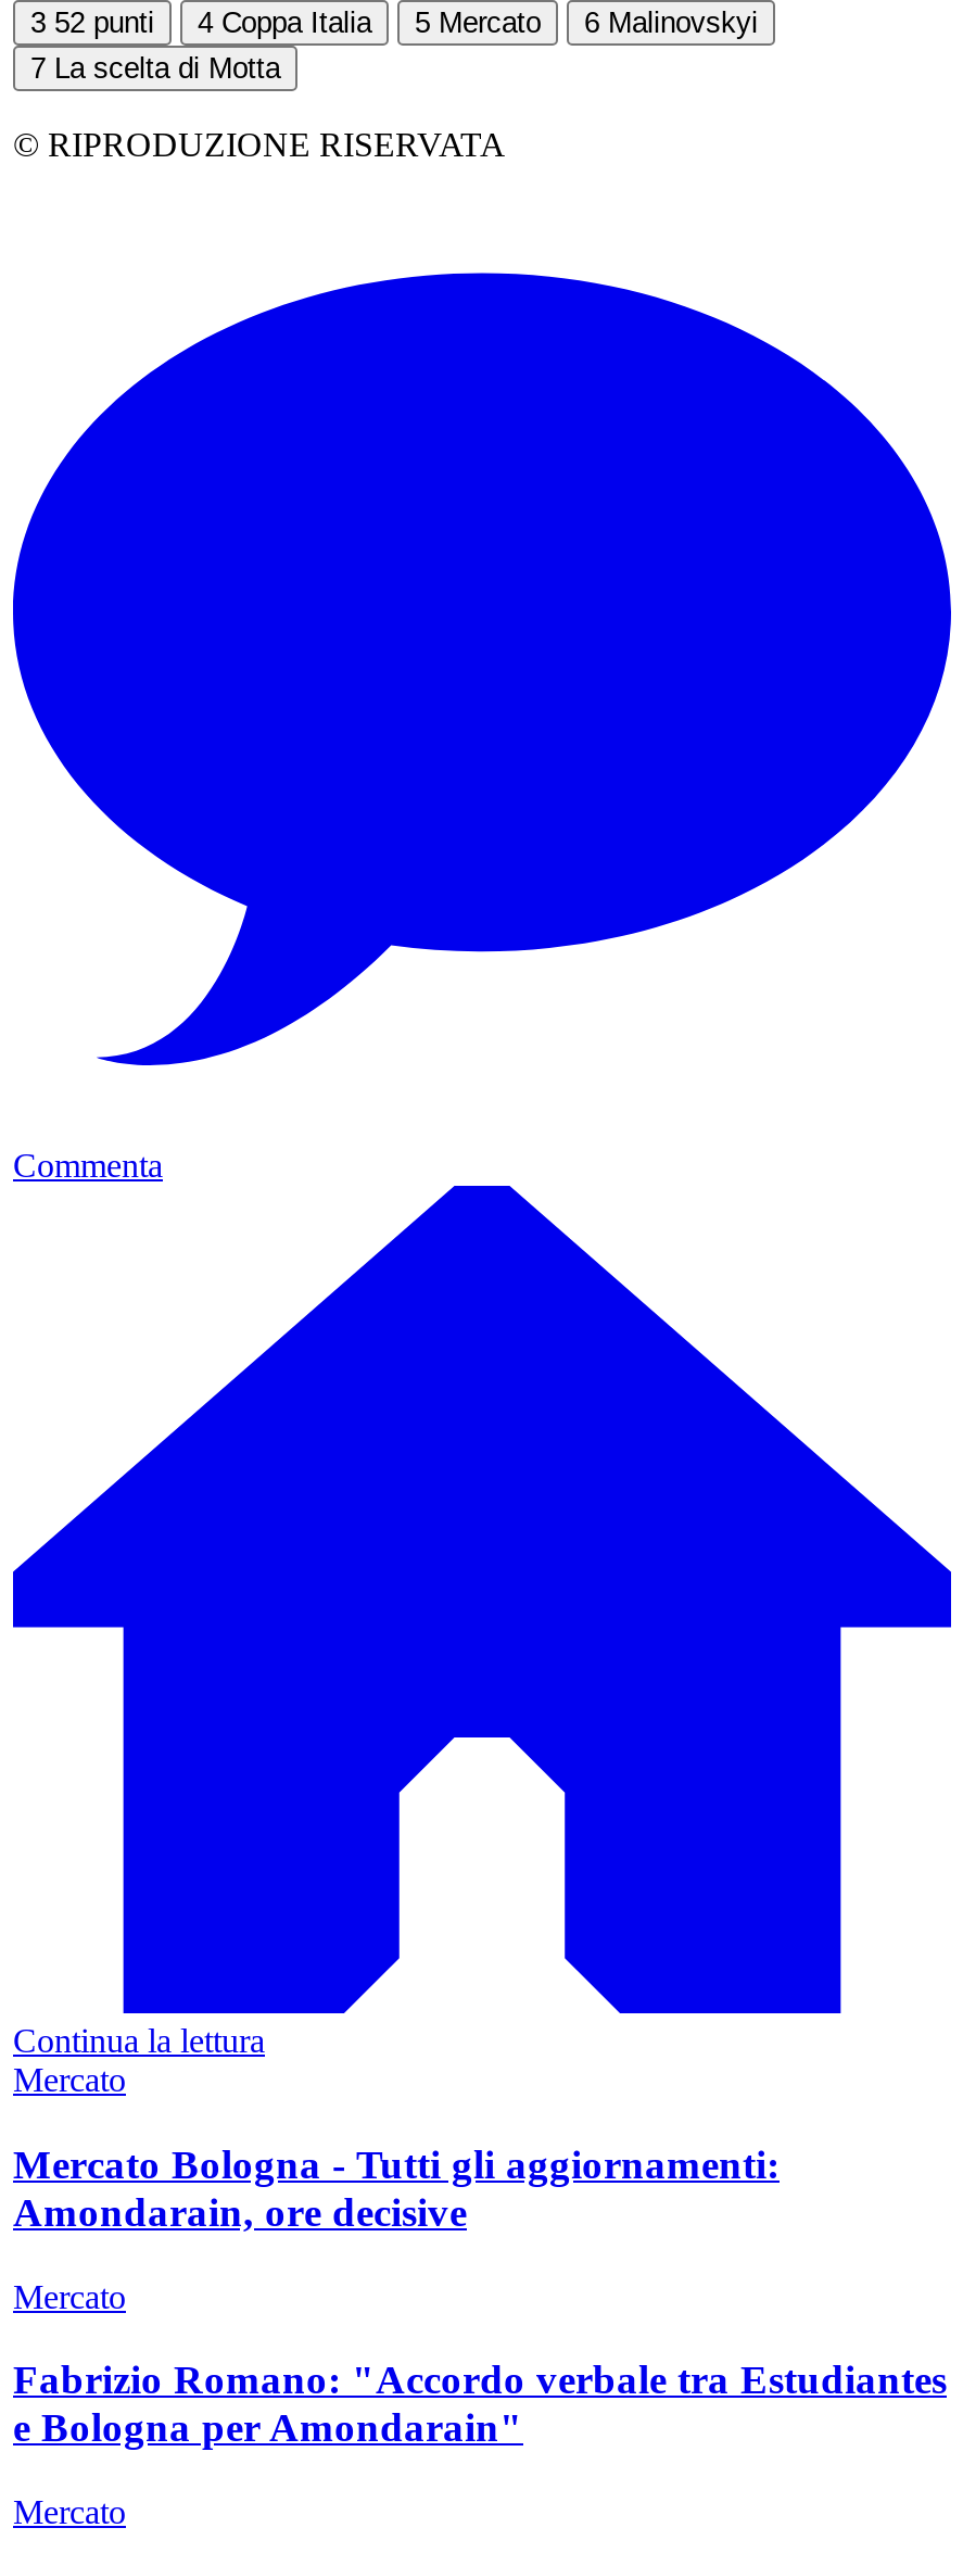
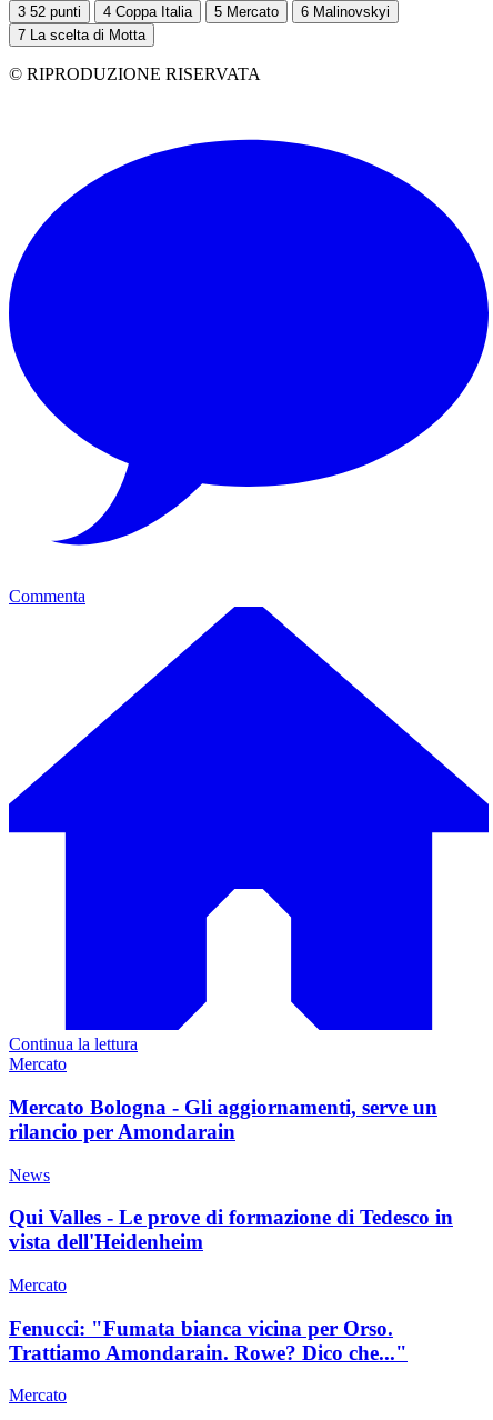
[13,2141,780,2235] Mercato Bologna - Tutti gli aggiornamenti: | Amondarain, ore decisive -> [9,1095,453,1254] Mercato Bologna - Gli aggiornamenti, serve un | rilancio per Amondarain | News | Qui Valles - Le prove di formazione di Tedesco in | vista dell'Heidenheim
[13,2357,947,2450] Fabrizio Romano: "Accordo verbale tra Estudiantes | e Bologna per Amondarain" -> [9,1316,408,1364] Fenucci: "Fumata bianca vicina per Orso. | Trattiamo Amondarain. Rowe? Dico che..."

